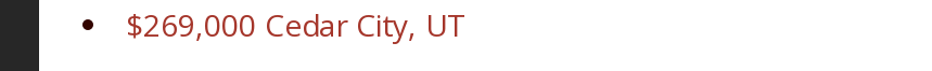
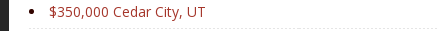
[126,4,467,45] $269,000 Cedar City, UT -> [49,2,206,21] $350,000 Cedar City, UT

